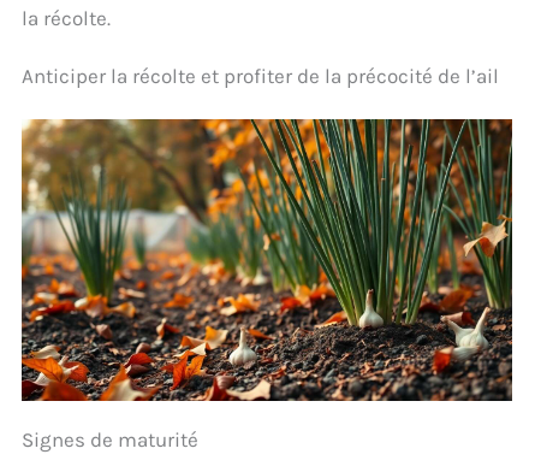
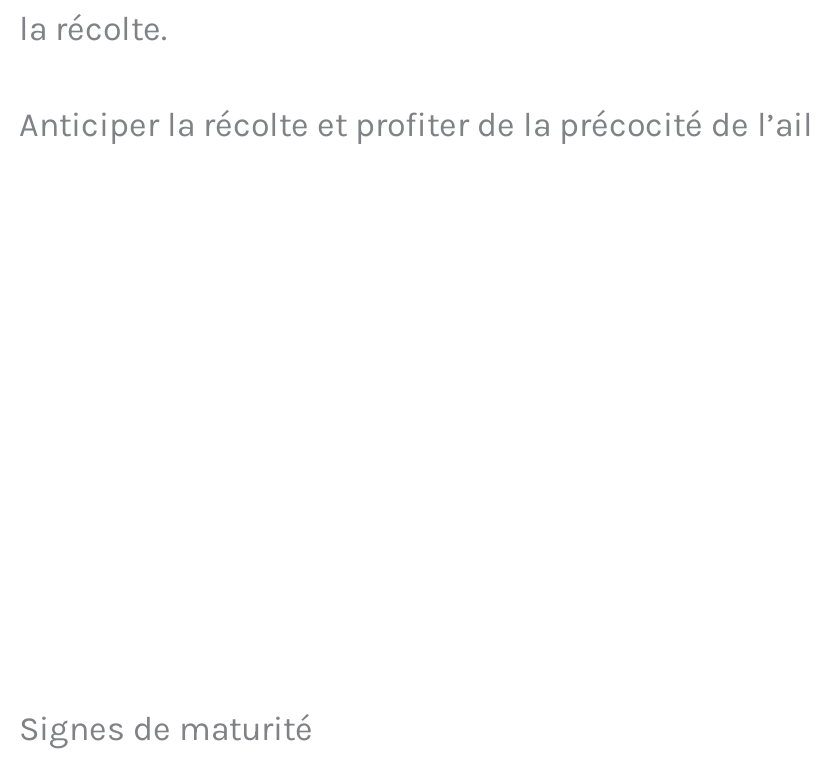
[20,118,513,402] [image] -> none

